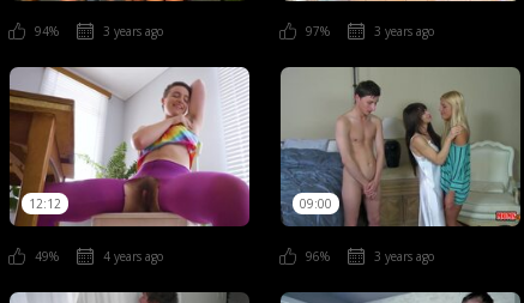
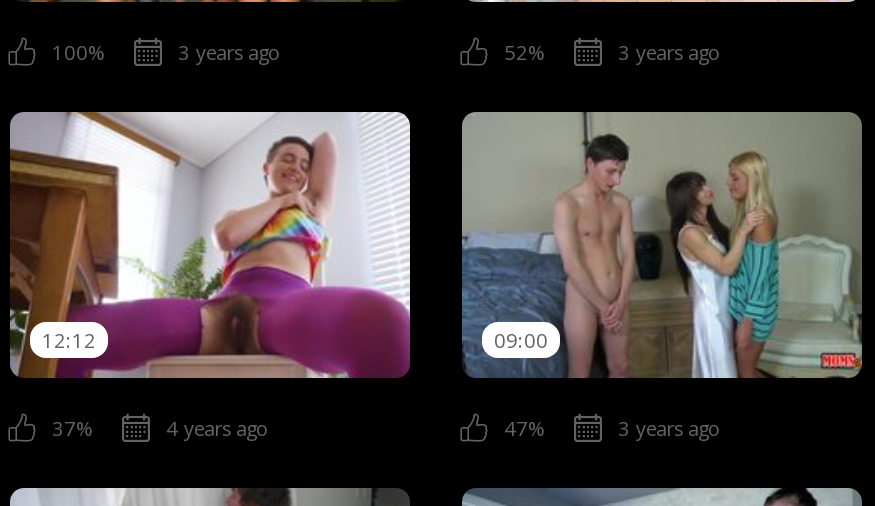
[35,22,59,39] 94% -> [52,37,104,65] 100%
[306,22,330,39] 97% -> [504,37,544,65] 52%
[35,248,59,265] 49% -> [52,414,92,442] 37%
[306,248,330,265] 96% -> [504,414,544,442] 47%

